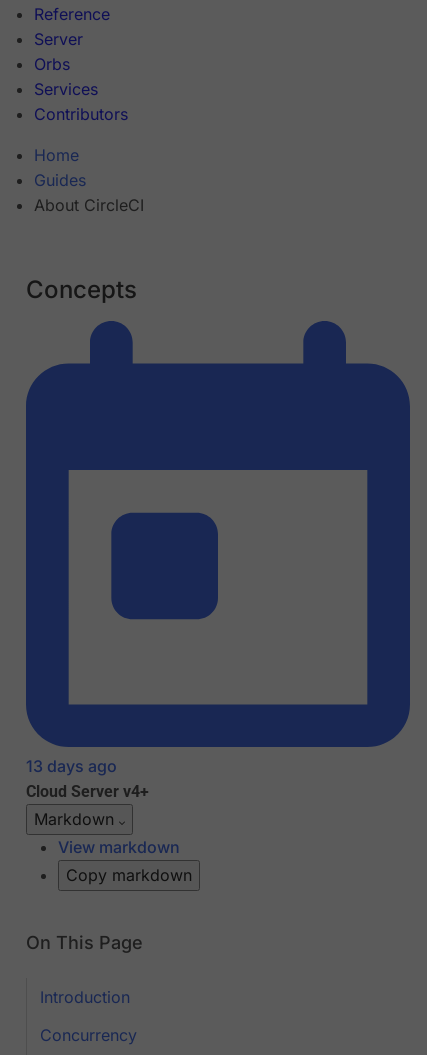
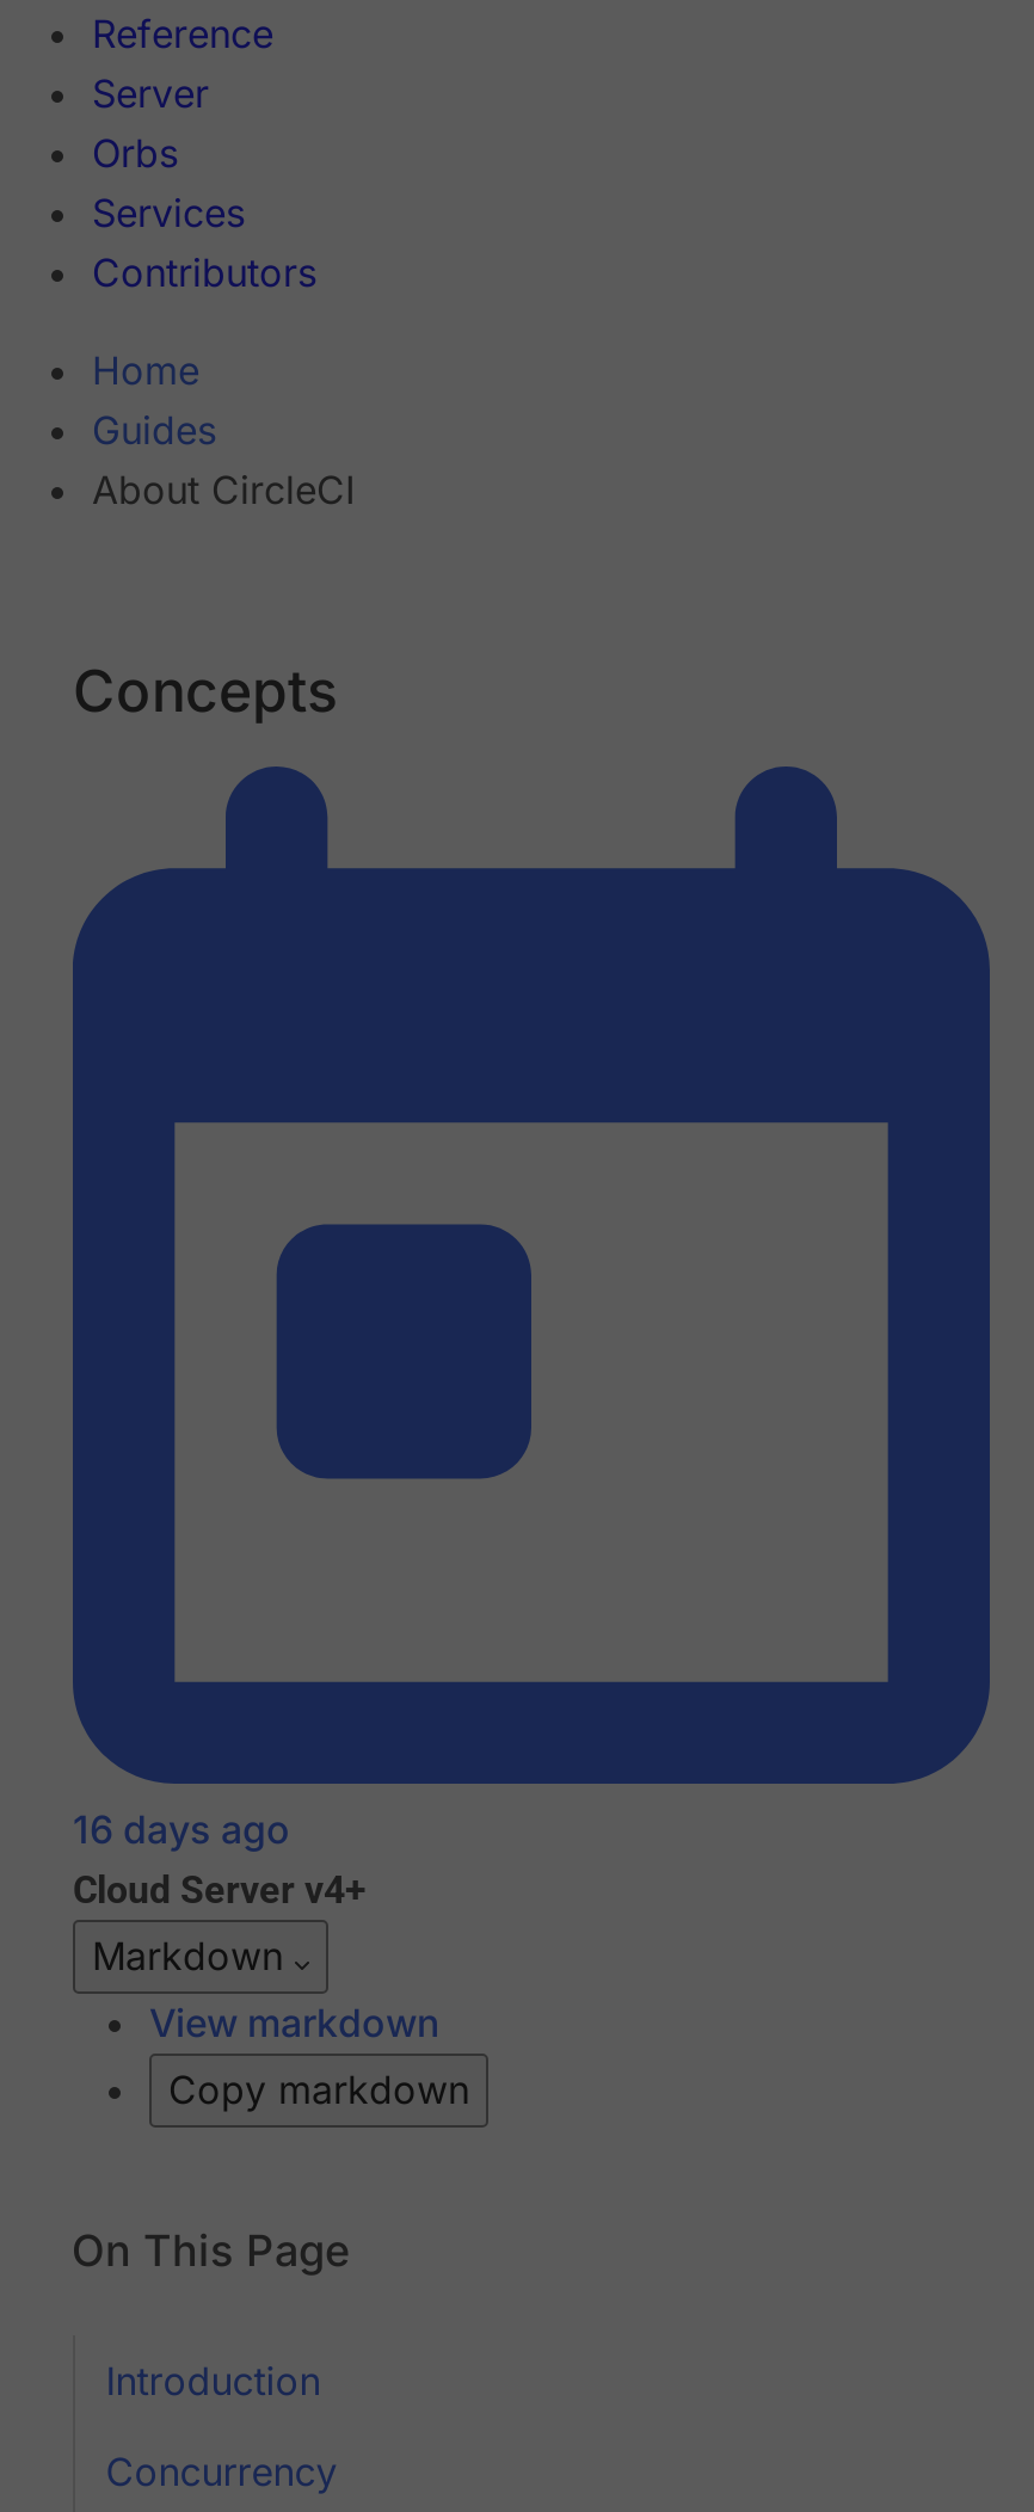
[26,756,117,776] 13 days ago -> [73,1806,290,1854] 16 days ago

